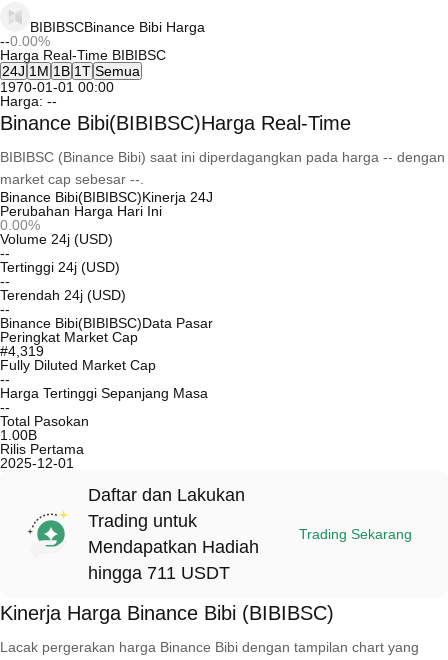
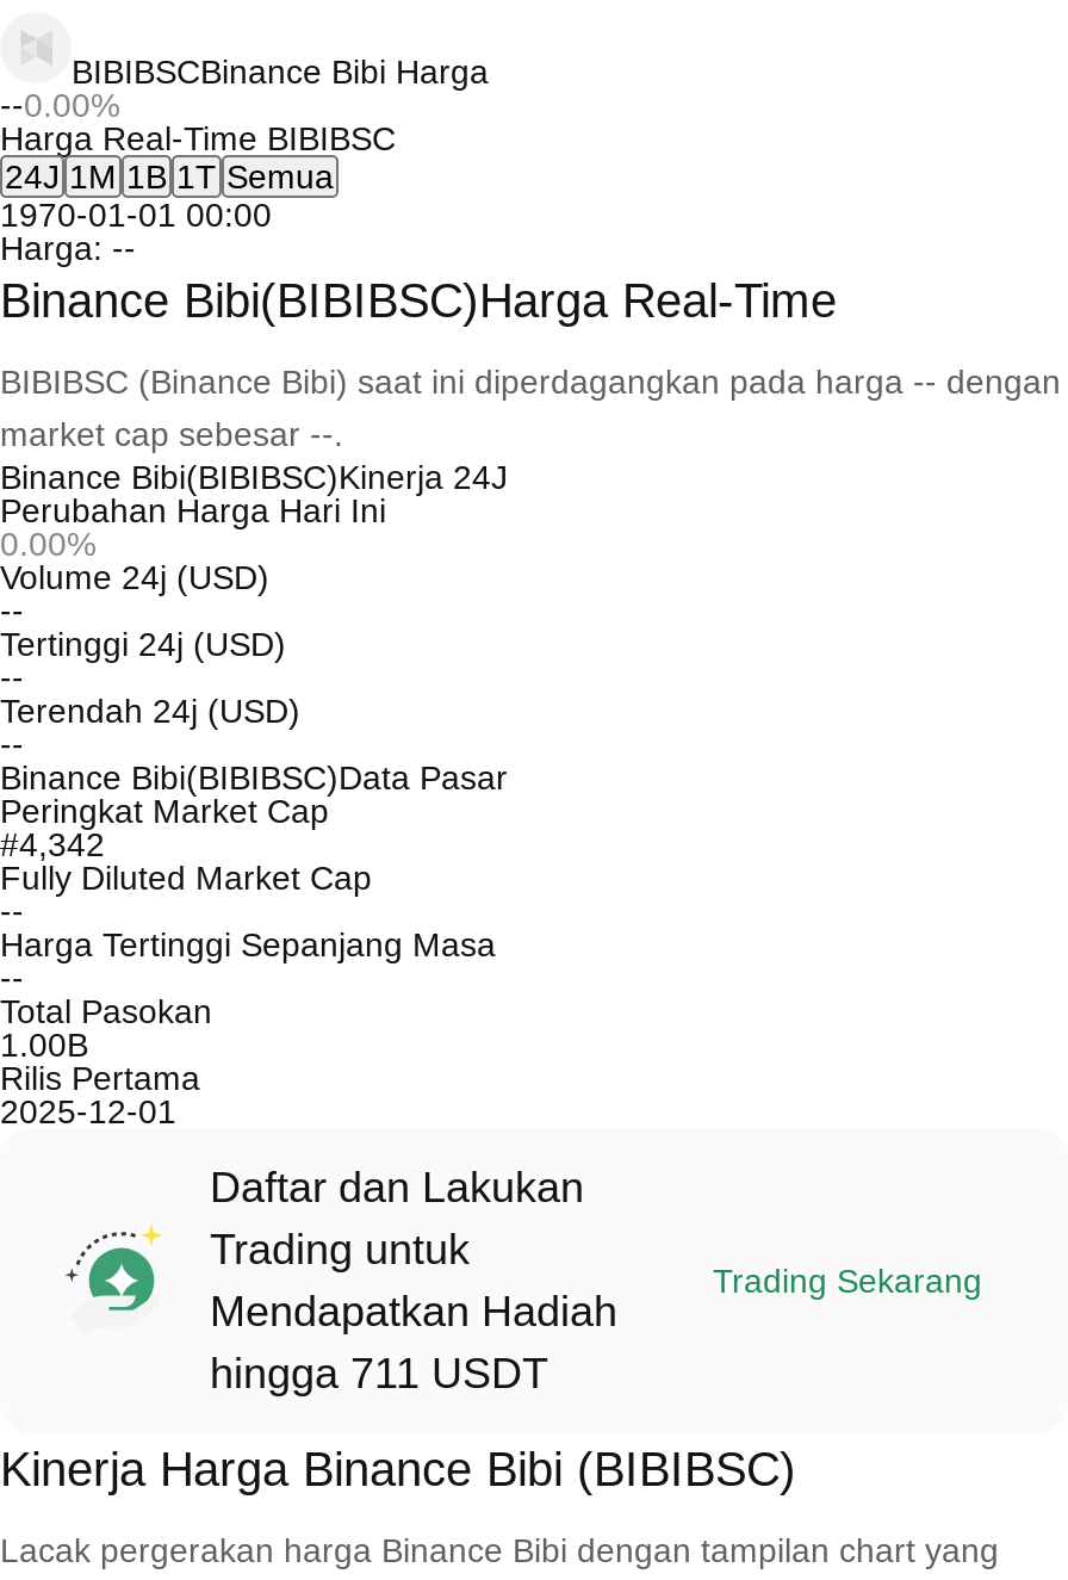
[0,343,44,359] #4,319 -> [0,825,105,863] #4,342

